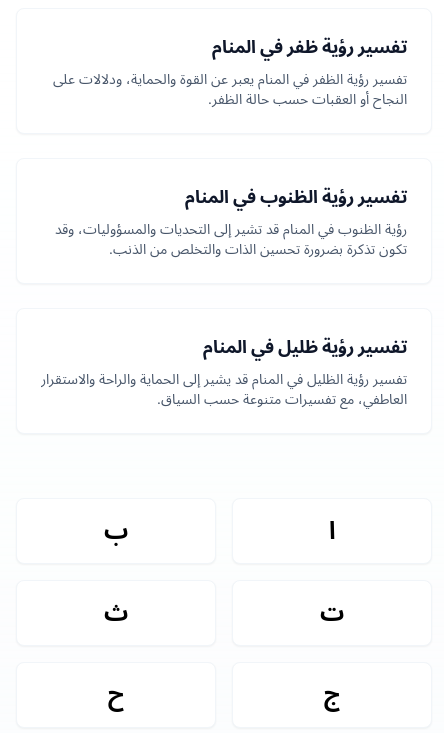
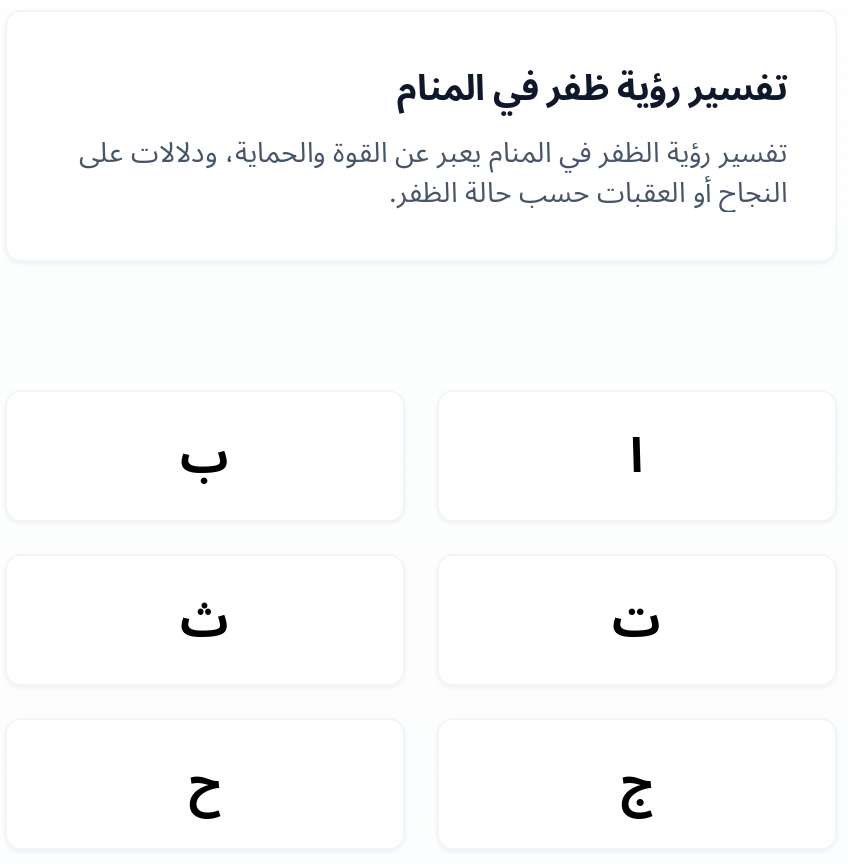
[55,186,407,257] تفسير رؤية الظنوب في المنام | رؤية الظنوب في المنام قد تشير إلى التحديات والمسؤوليات، وقد | تكون تذكرة بضرورة تحسين الذات والتخلص من الذنب. -> none
[41,336,407,407] تفسير رؤية ظليل في المنام | تفسير رؤية الظليل في المنام قد يشير إلى الحماية والراحة والاستقرار | العاطفي، مع تفسيرات متنوعة حسب السياق. -> none

